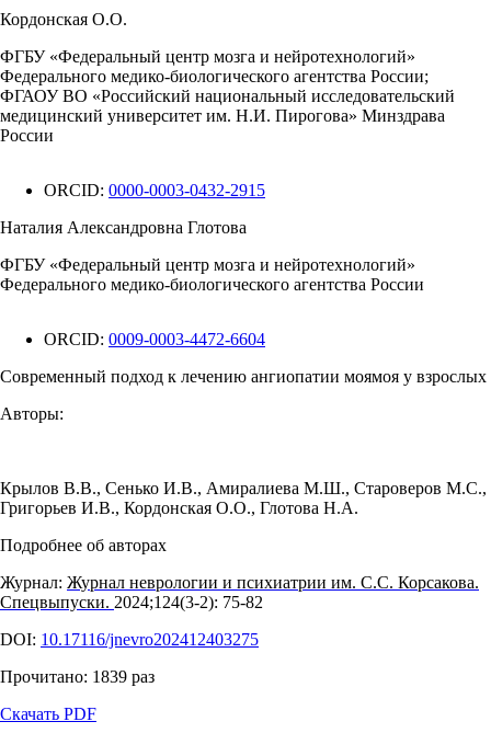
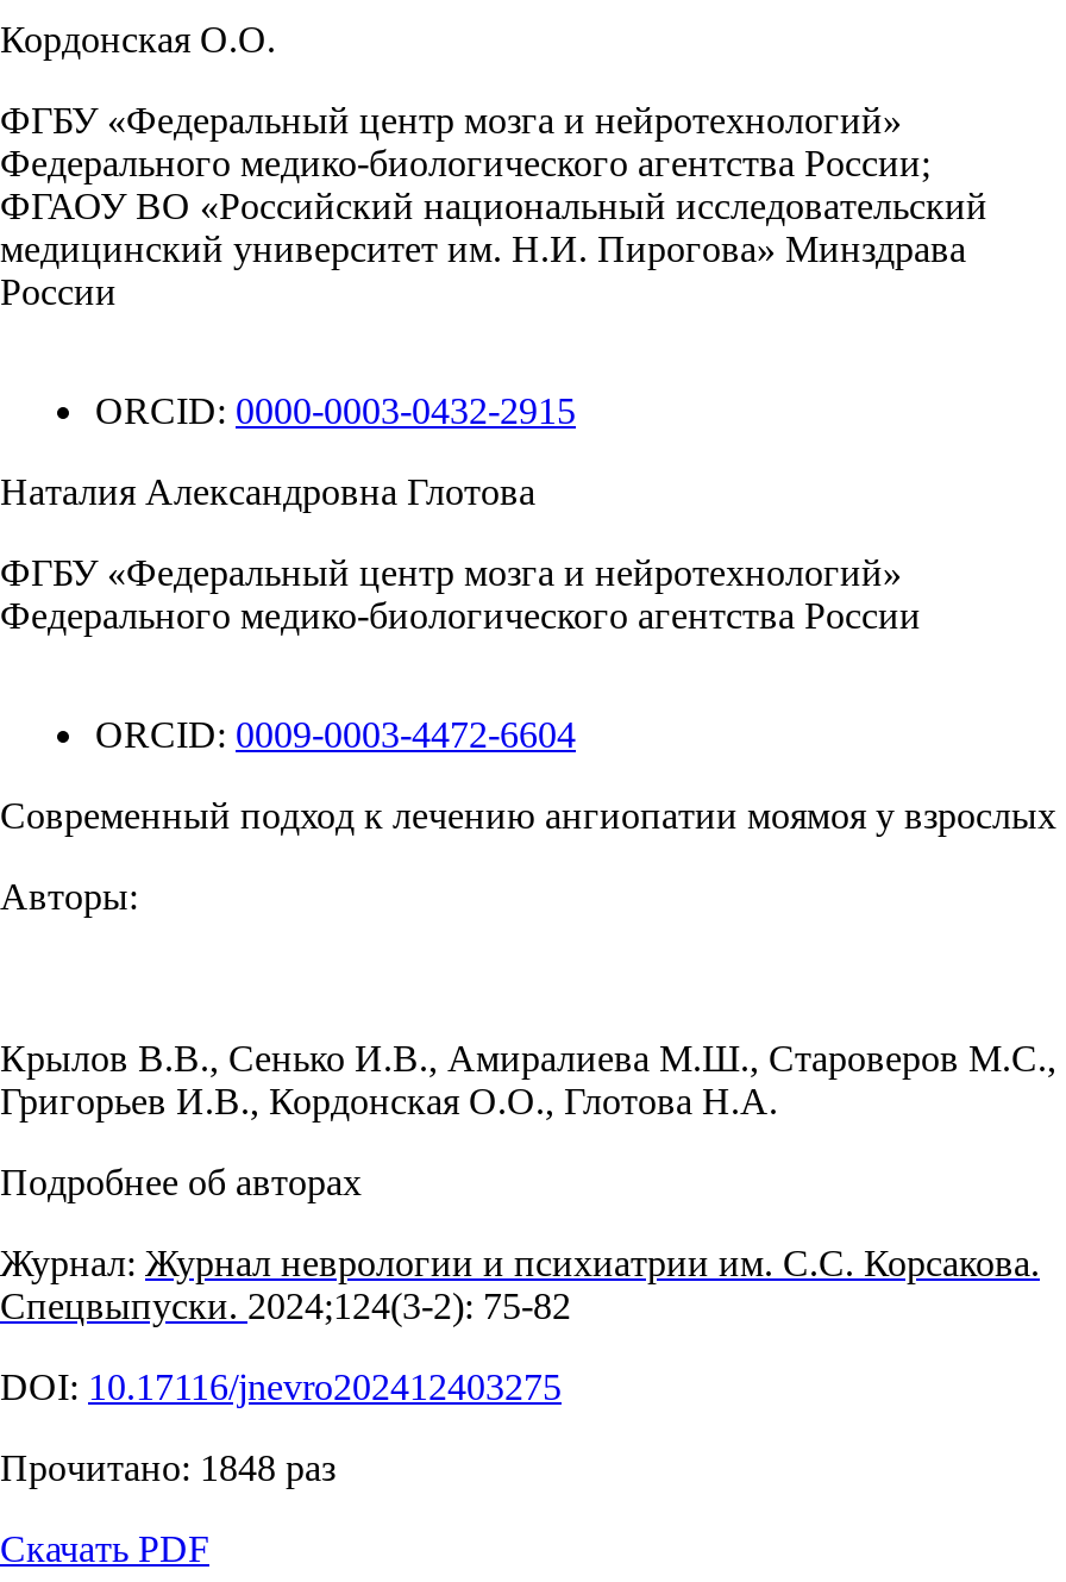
[0,667,155,686] Прочитано: 1839 раз -> [0,1447,336,1488] Прочитано: 1848 раз

